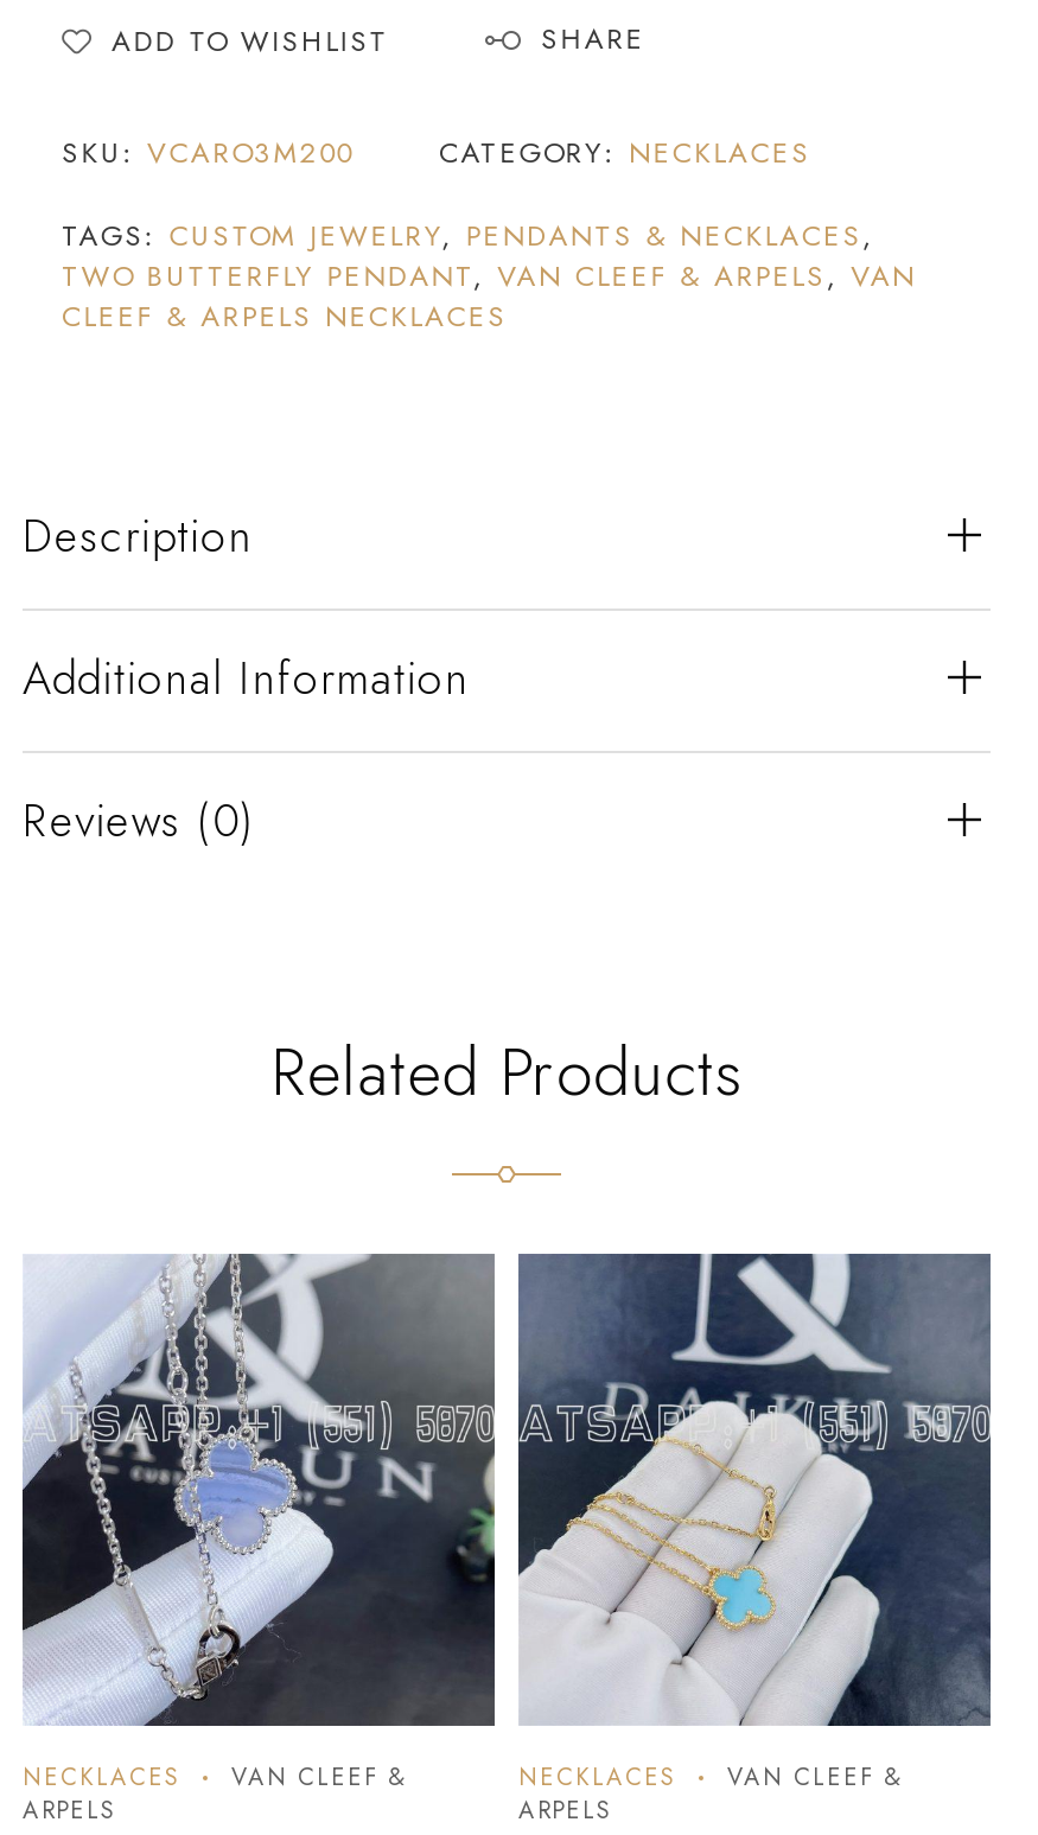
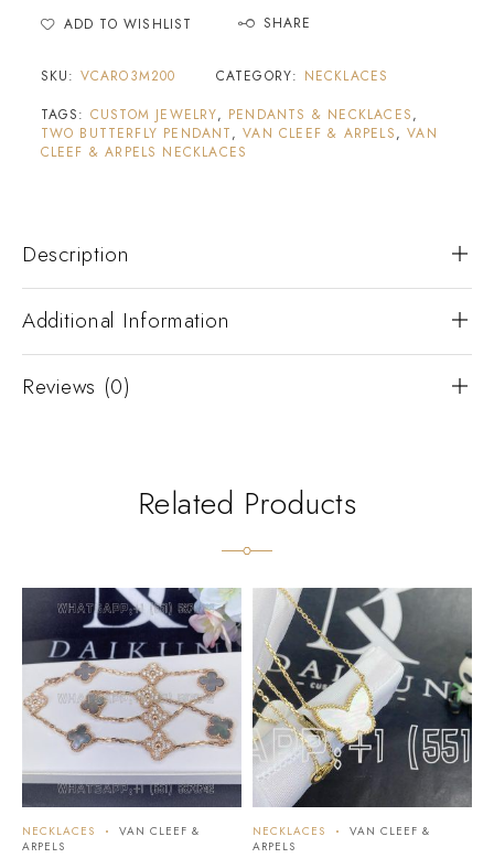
[20,1251,497,1726] [image] -> [21,587,241,808] [image]
[516,1251,993,1726] [image] -> [251,588,472,808] [image]

